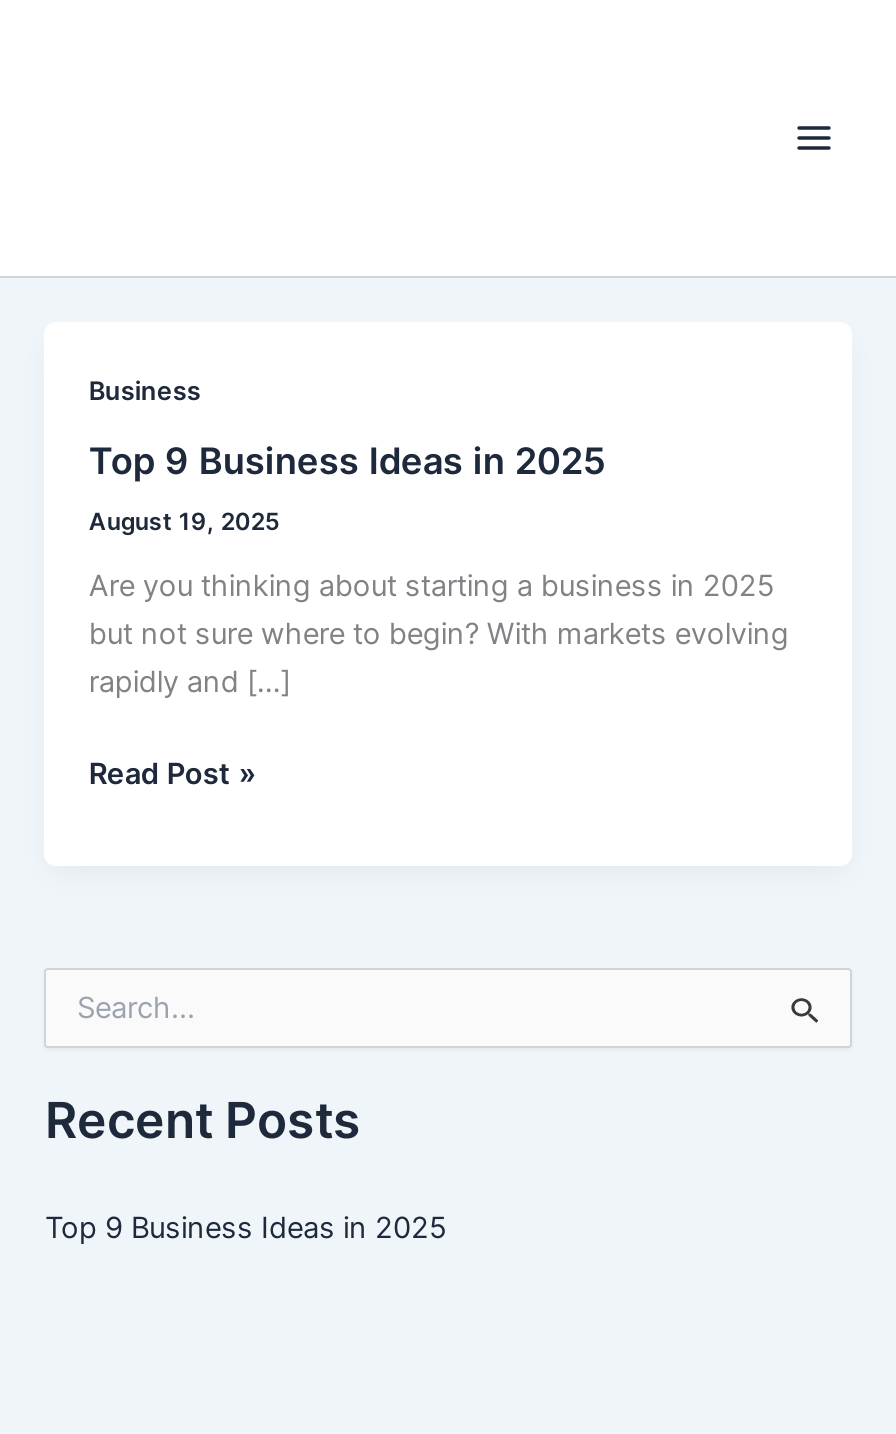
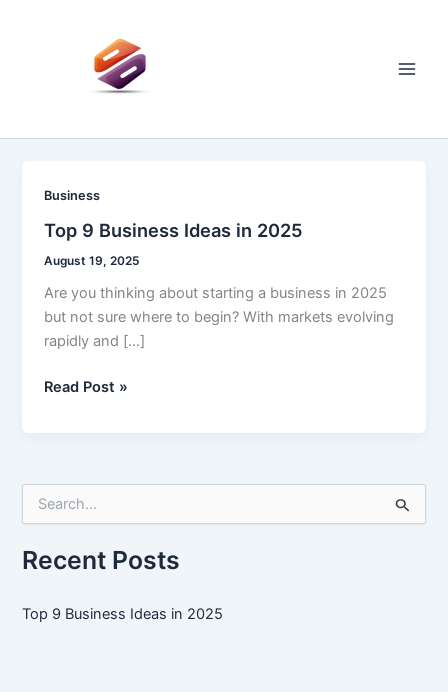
none -> [93,38,147,94] [image]

